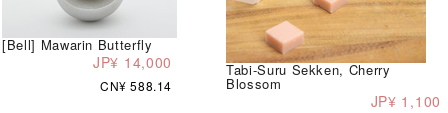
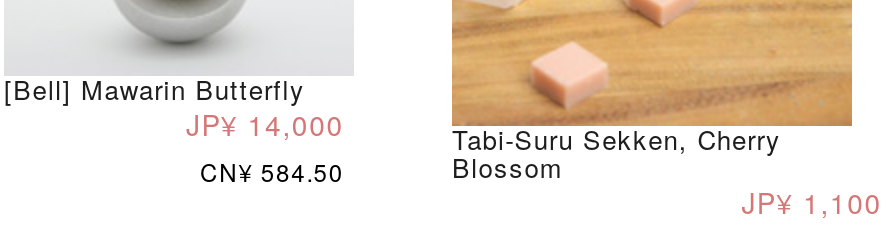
[100,77,172,94] CN¥ 588.14 -> [200,153,344,187] CN¥ 584.50

